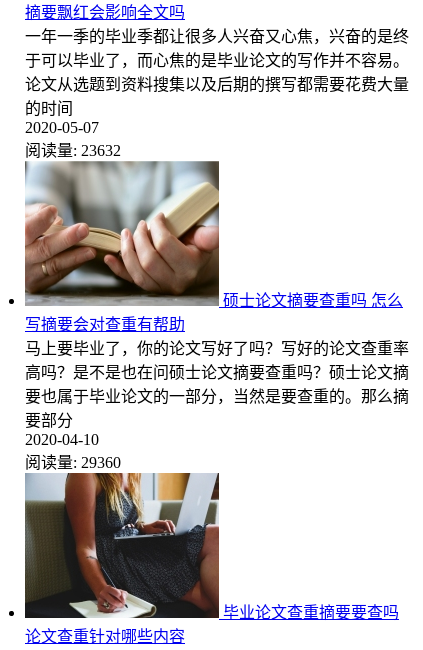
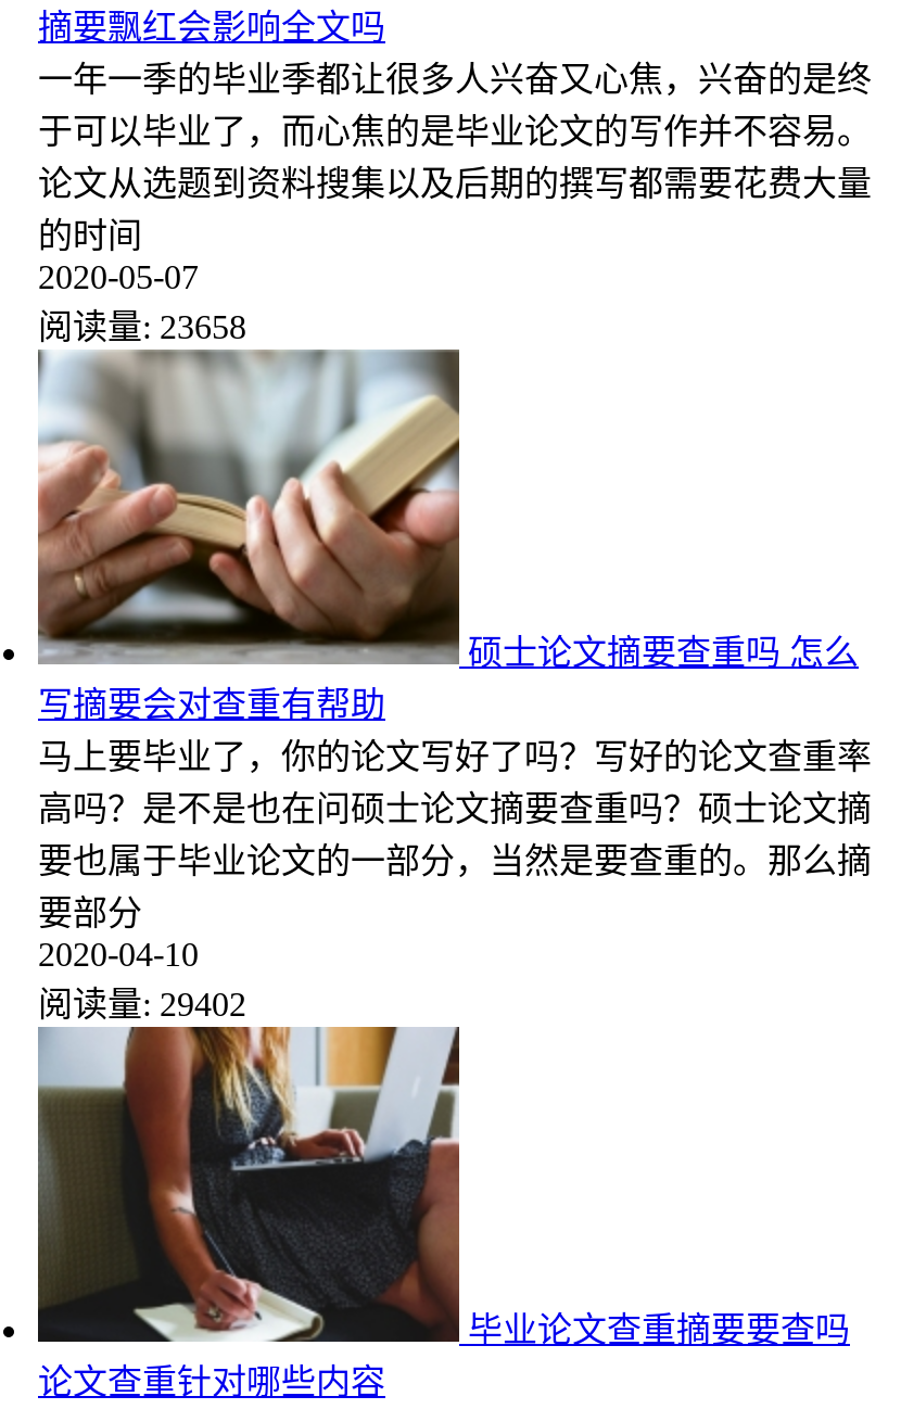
[25,142,121,159] 阅读量: 23632 -> [38,308,246,345] 阅读量: 23658
[25,454,121,471] 阅读量: 29360 -> [38,985,246,1022] 阅读量: 29402

